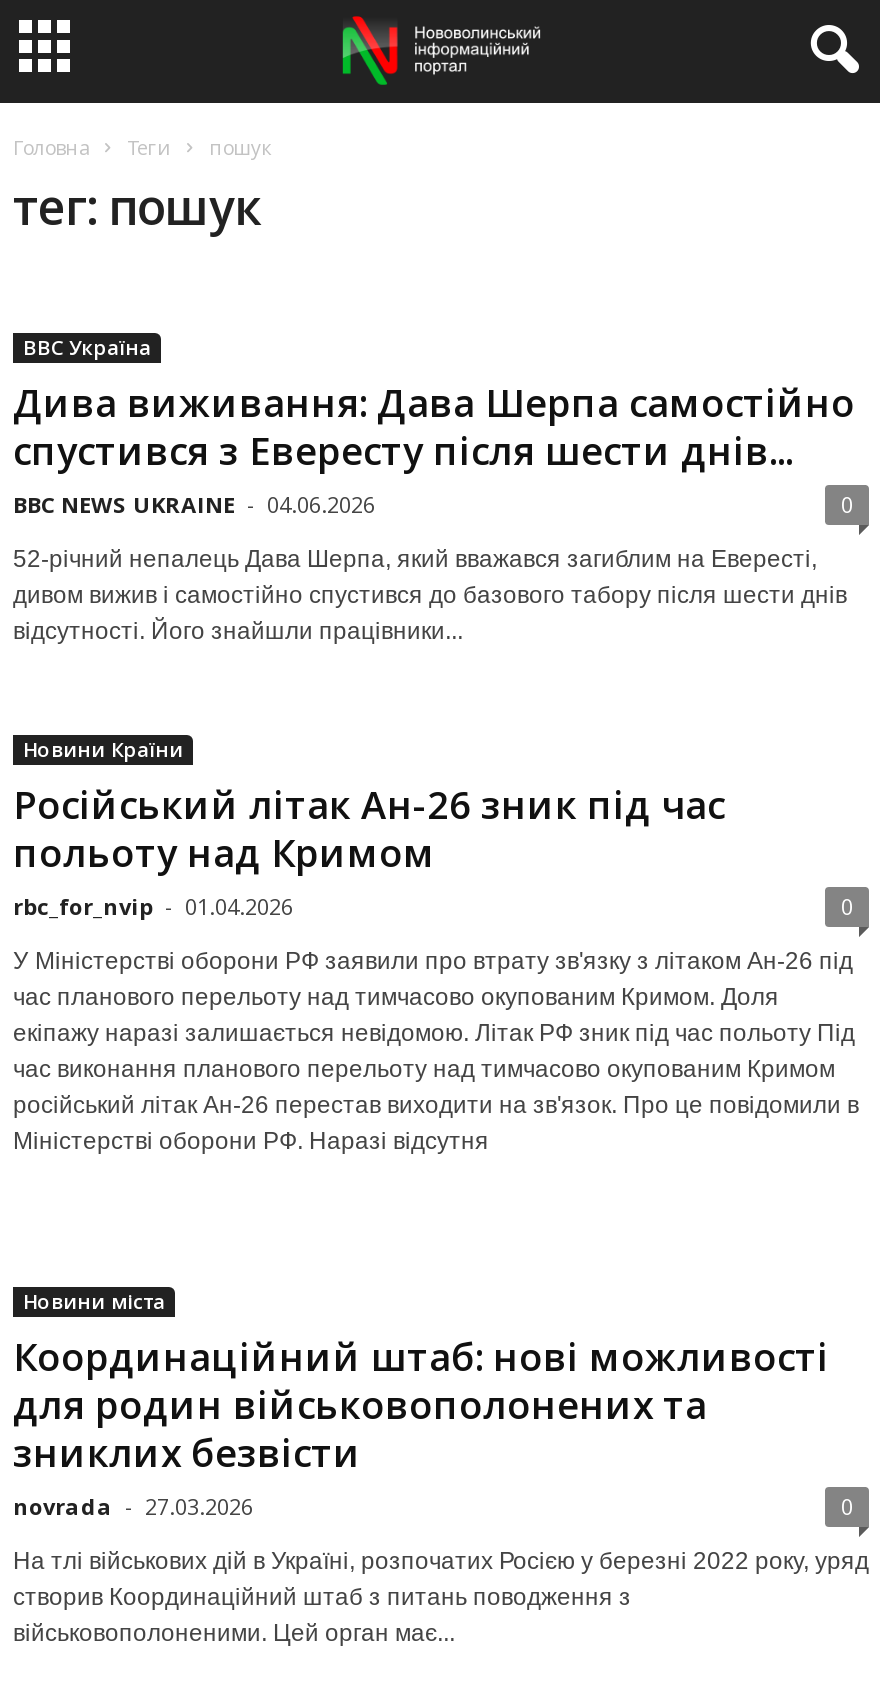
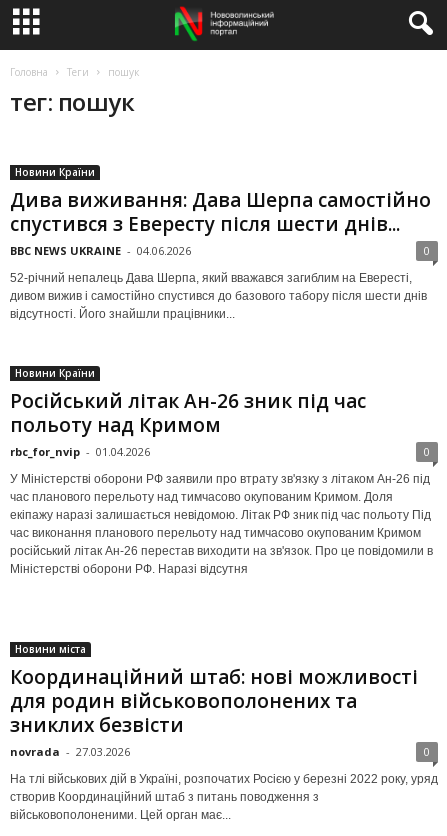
[23,333,151,361] BBC Україна -> [15,165,95,179] Новини Країни

